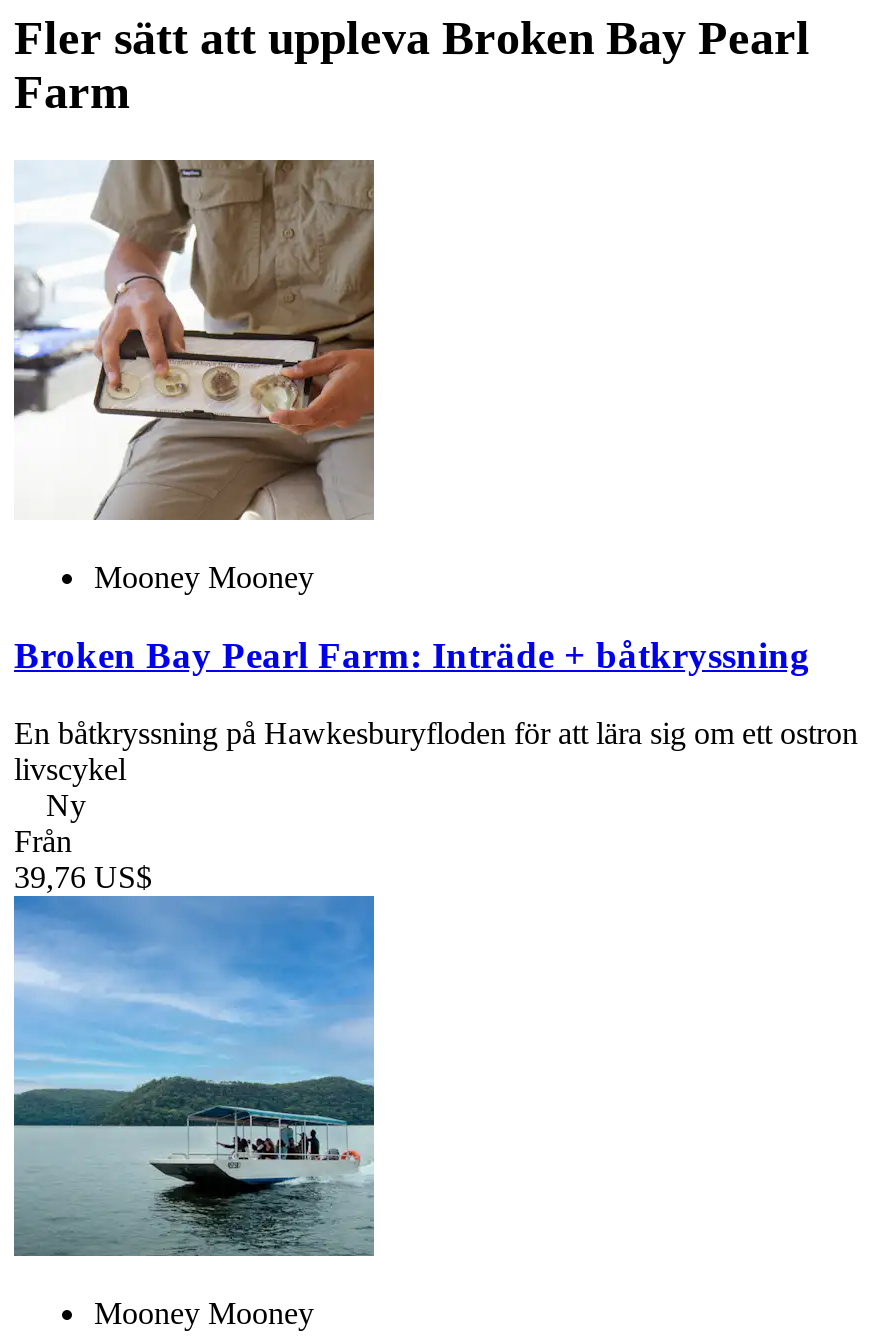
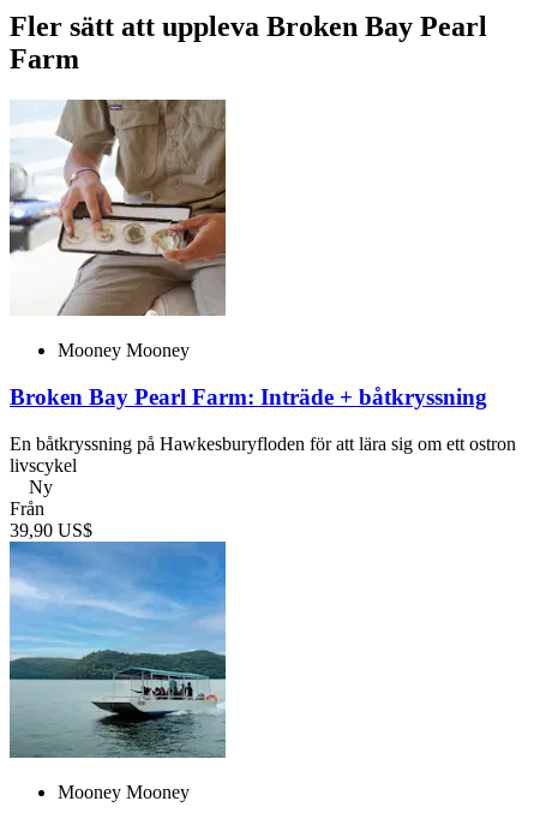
[14,859,152,893] 39,76 US$ -> [10,520,92,540] 39,90 US$

